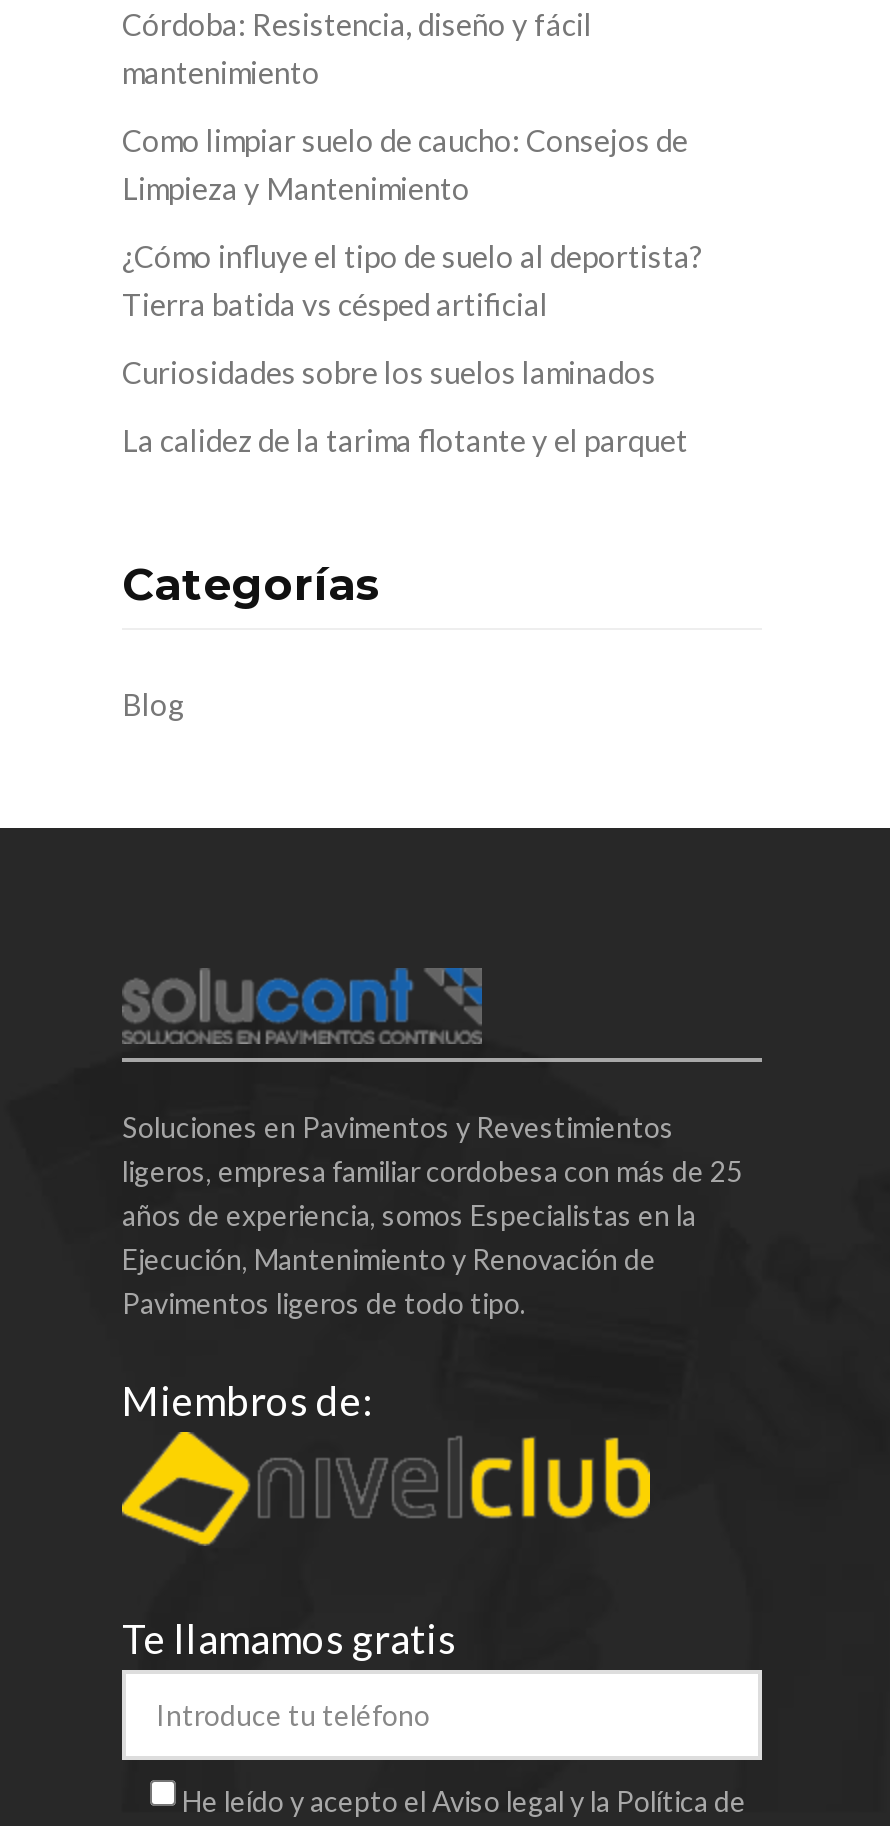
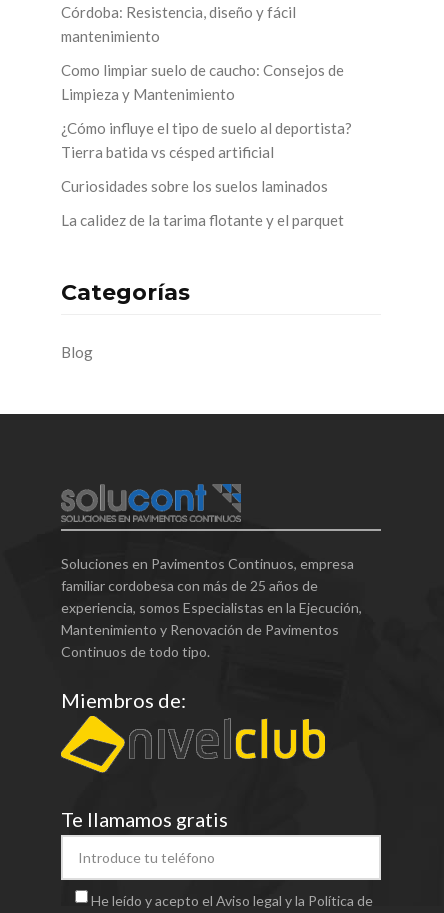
[122,1111,742,1321] Soluciones en Pavimentos y Revestimientos | ligeros, empresa familiar cordobesa con más de 25 | años de experiencia, somos Especialistas en la | Ejecución, Mantenimiento y Renovación de | Pavimentos ligeros de todo tipo. -> [61,555,362,660] Soluciones en Pavimentos Continuos, empresa | familiar cordobesa con más de 25 años de | experiencia, somos Especialistas en la Ejecución, | Mantenimiento y Renovación de Pavimentos | Continuos de todo tipo.

